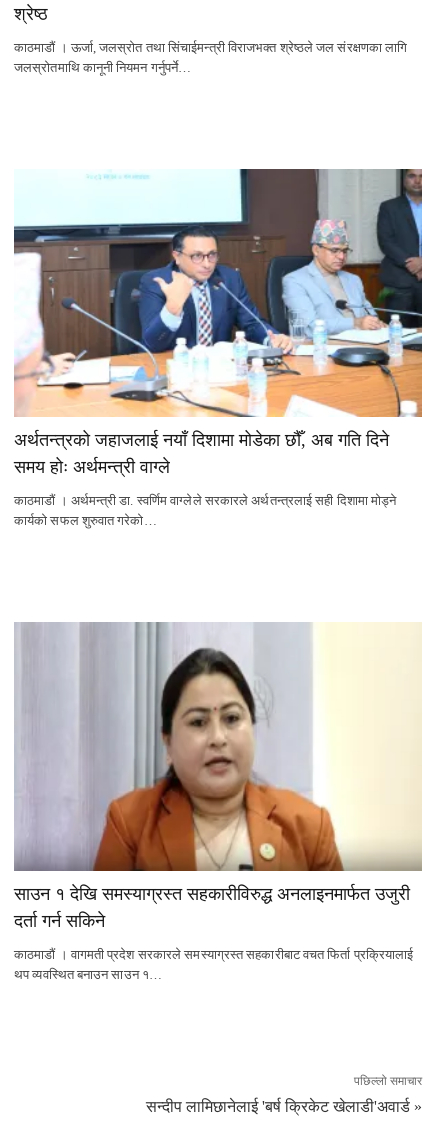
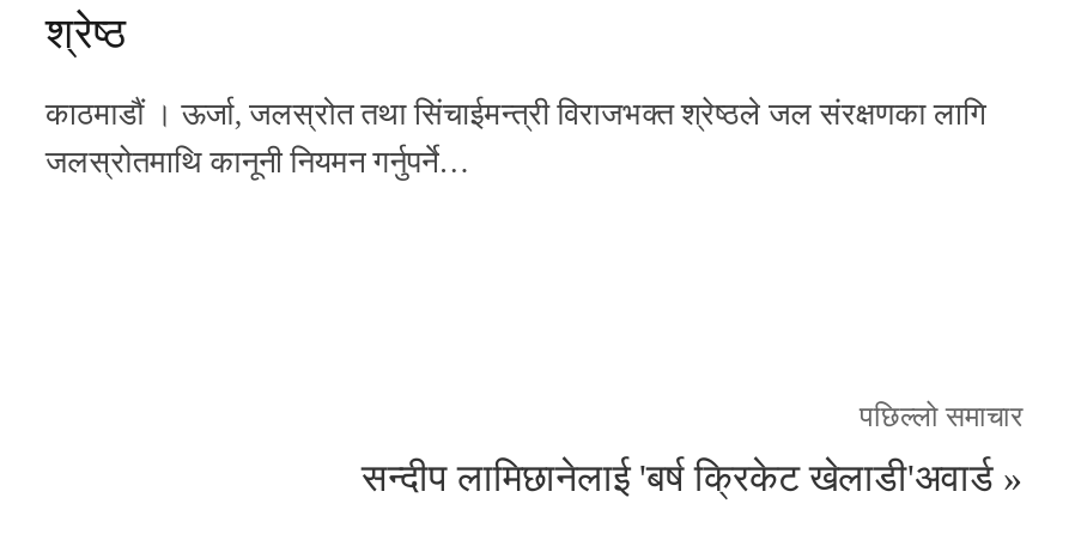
[13,168,423,528] [image] | अर्थतन्त्रको जहाजलाई नयाँ दिशामा मोडेका छौँ, अब गति दिने | समय होः अर्थमन्त्री वाग्ले | काठमाडौं । अर्थमन्त्री डा. स्वर्णिम वाग्लेले सरकारले अर्थतन्त्रलाई सही दिशामा मोड्ने | कार्यको सफल शुरुवात गरेको… -> none
[13,621,423,981] [image] | साउन १ देखि समस्याग्रस्त सहकारीविरुद्ध अनलाइनमार्फत उजुरी | दर्ता गर्न सकिने | काठमाडौं । वागमती प्रदेश सरकारले समस्याग्रस्त सहकारीबाट वचत फिर्ता प्रक्रियालाई | थप व्यवस्थित बनाउन साउन १… -> none

